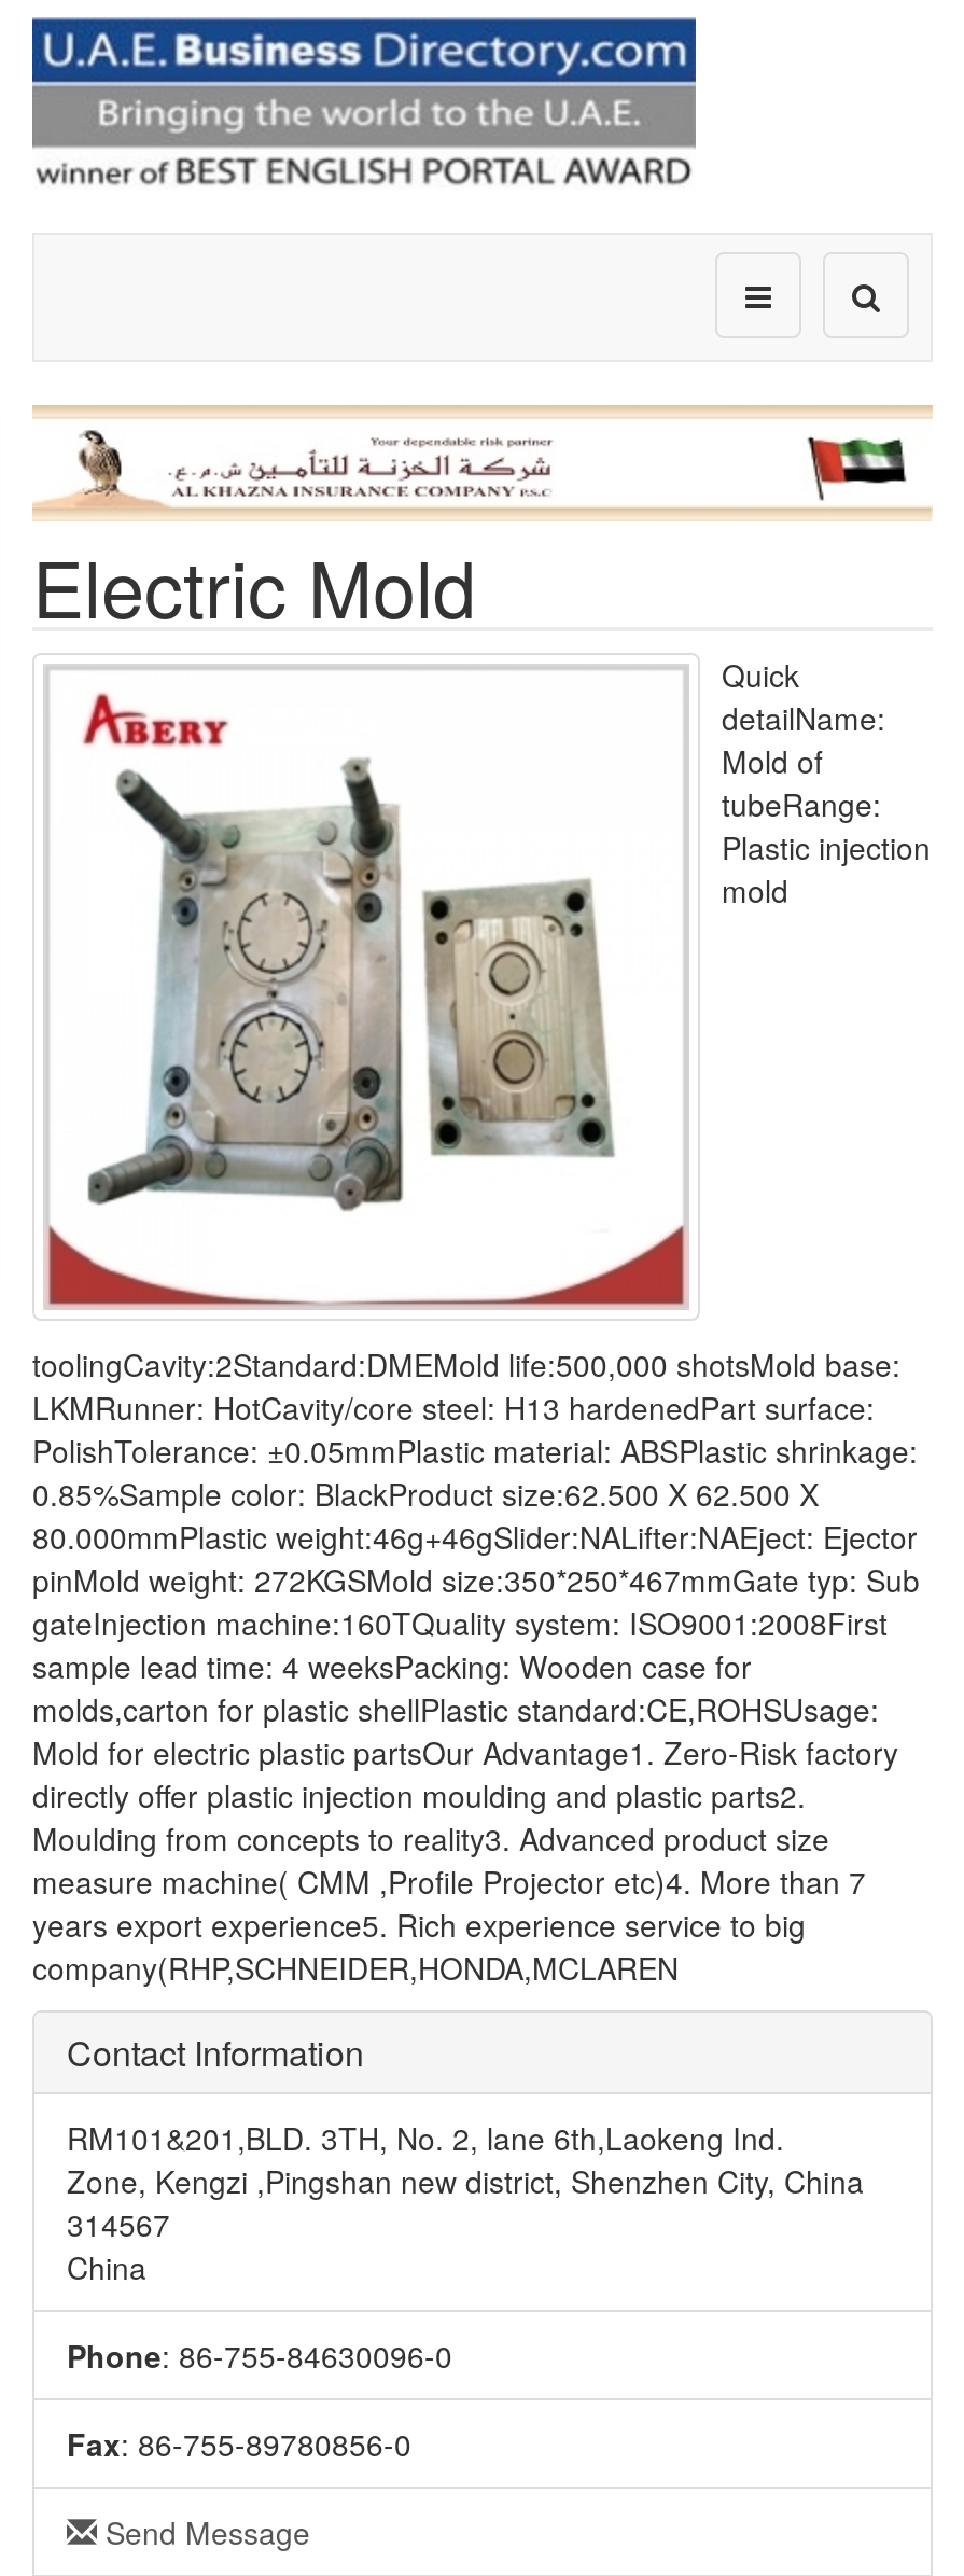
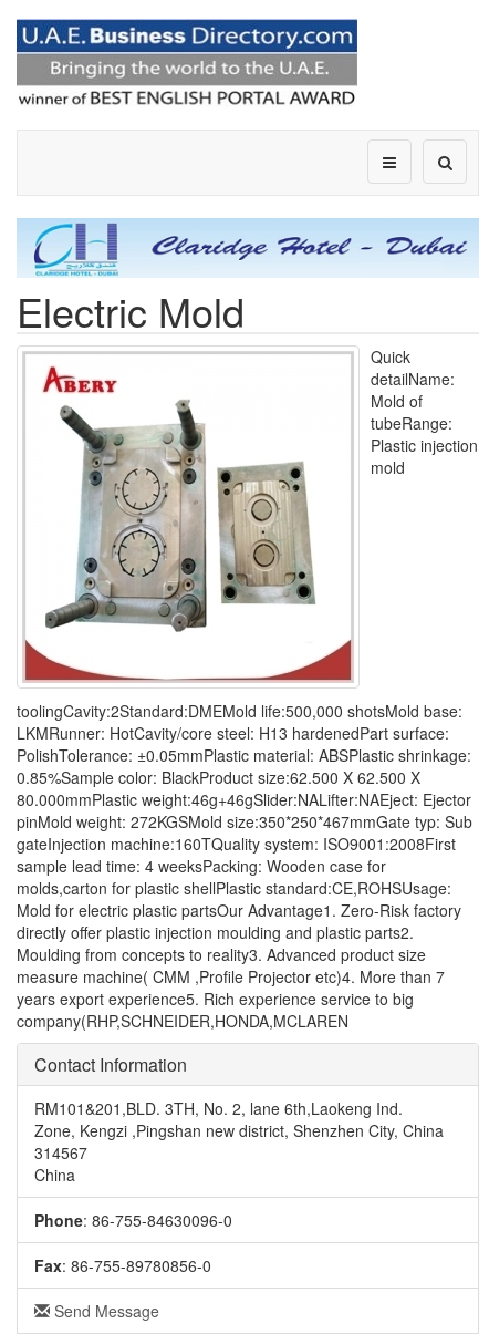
[32,403,933,521] [image] -> [17,218,479,278] [image]

